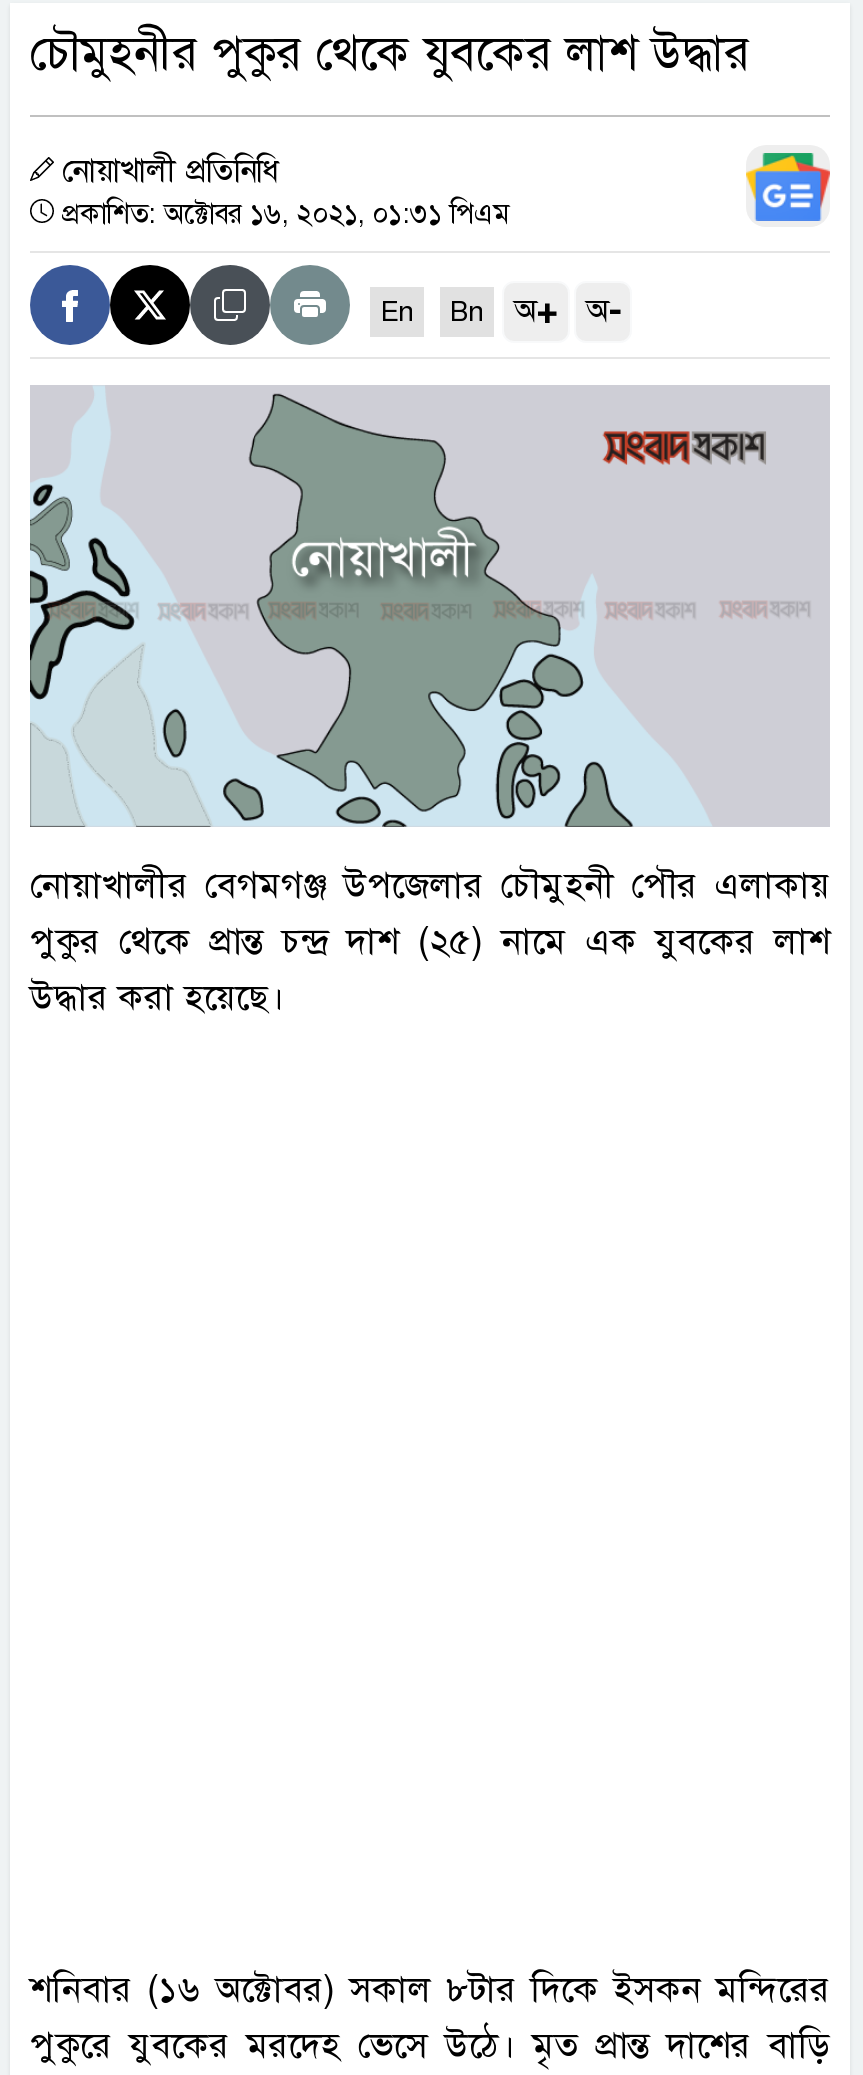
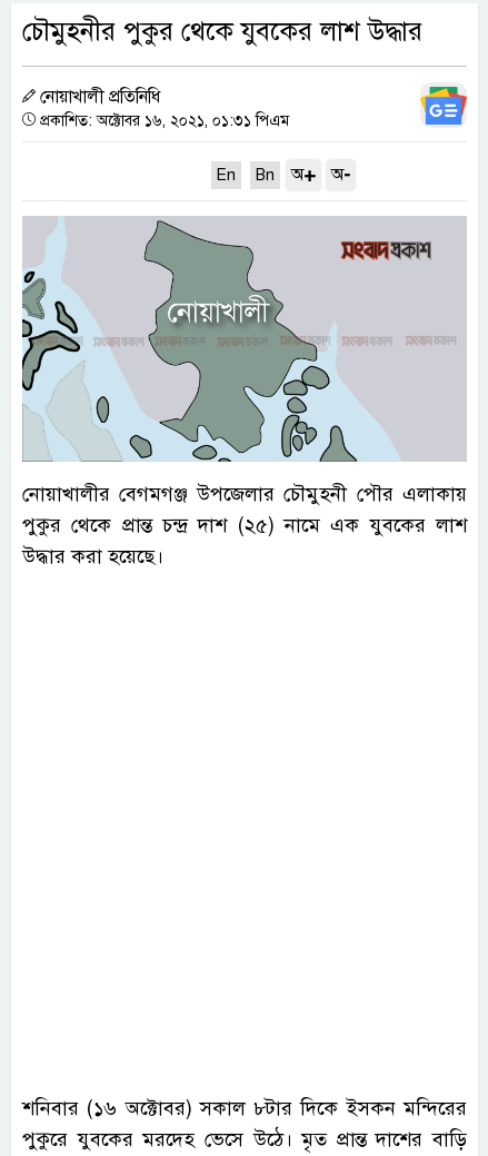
[28,263,352,347] [image] -> none

